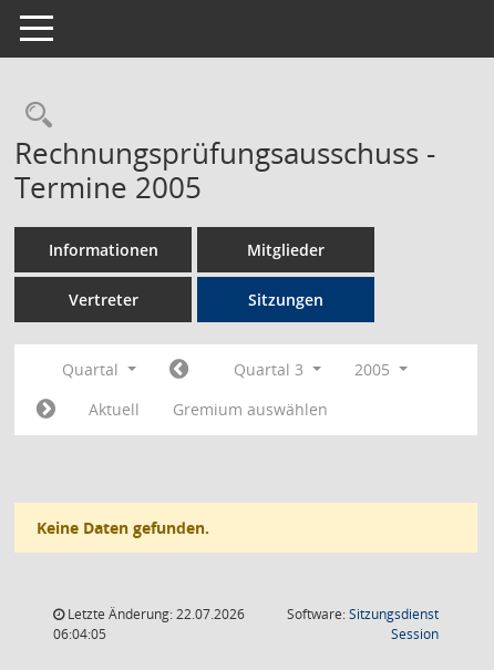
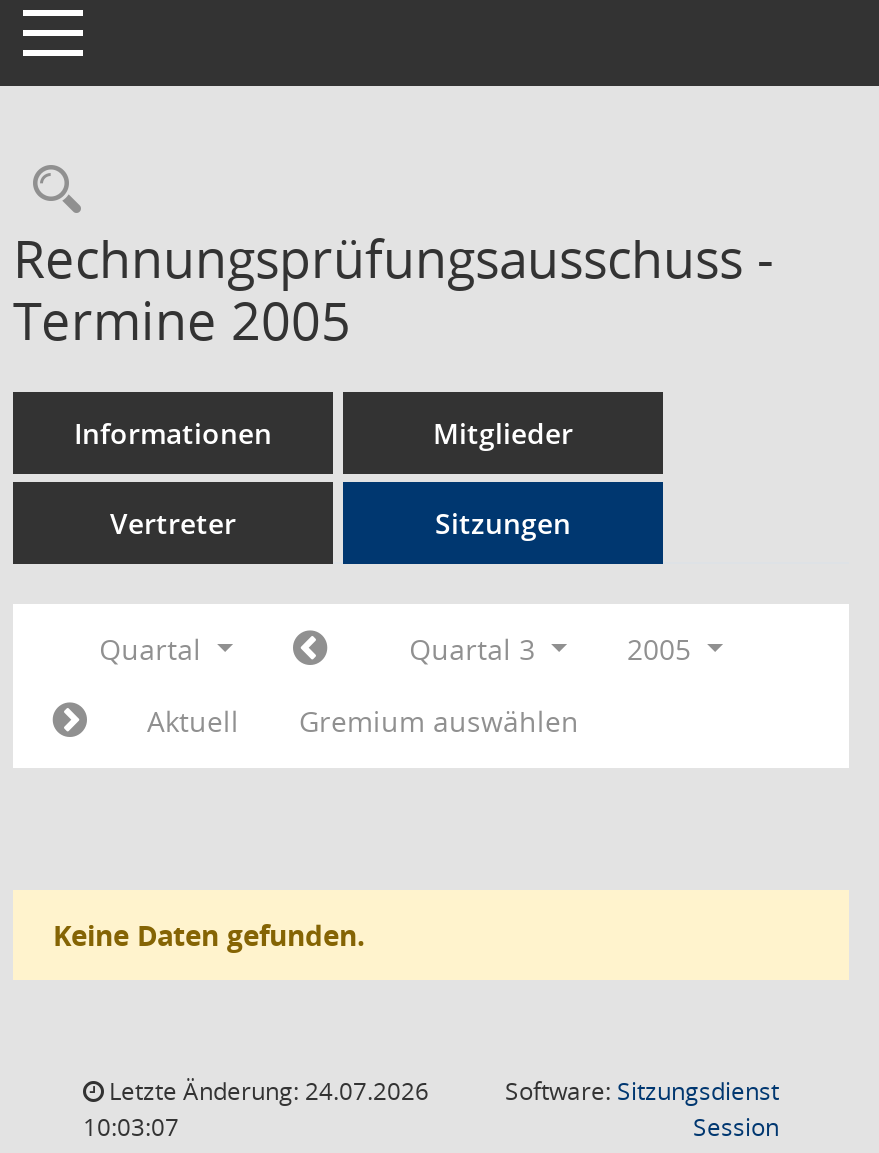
[64,605,245,623] Letzte Änderung: 22.07.2026 -> [103,1074,429,1108] Letzte Änderung: 24.07.2026
[53,625,106,643] 06:04:05 -> [83,1110,179,1144] 10:03:07

